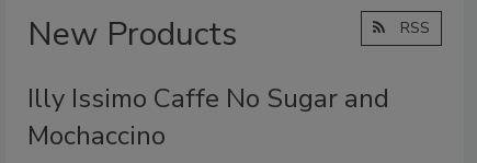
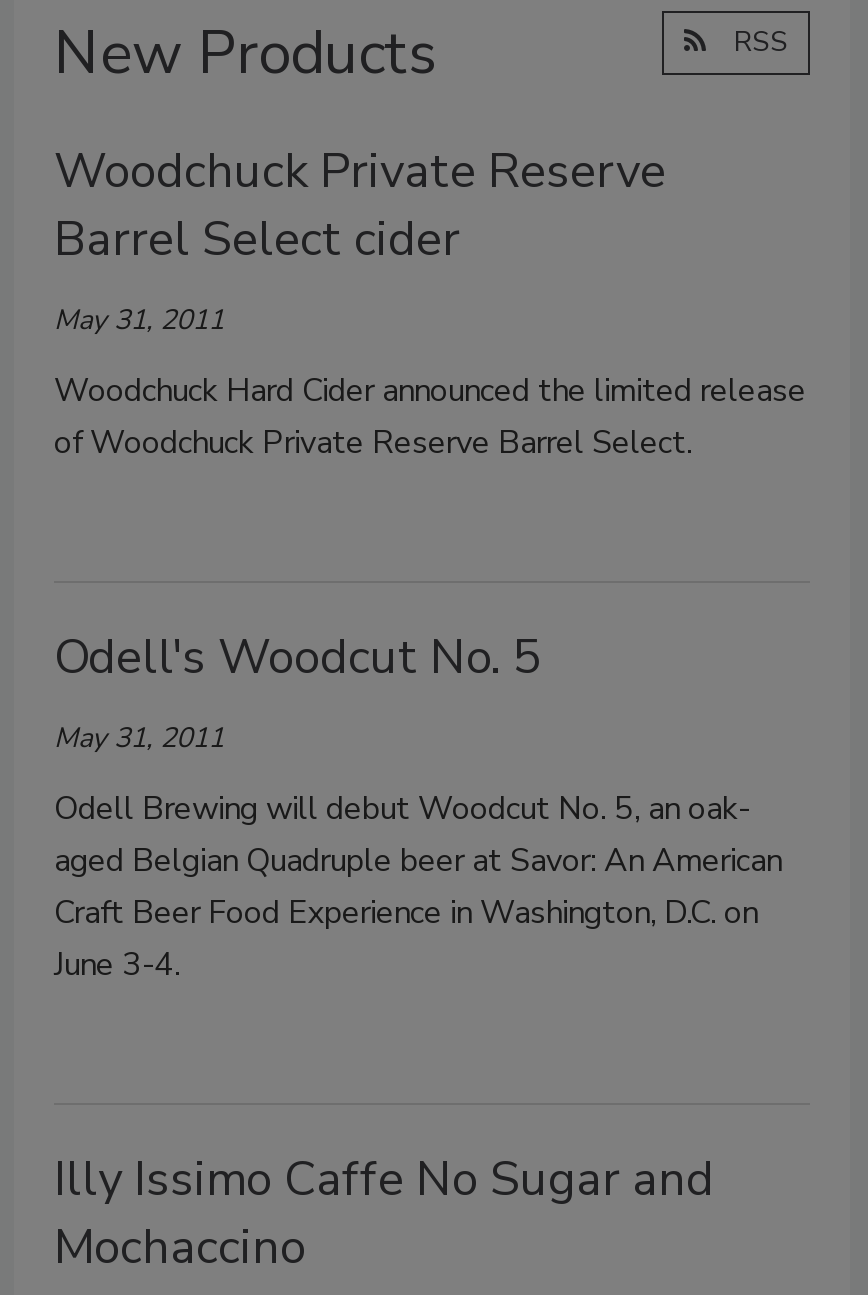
none -> [54,140,806,988] Woodchuck Private Reserve | Barrel Select cider | May 31, 2011 | Woodchuck Hard Cider announced the limited release | of Woodchuck Private Reserve Barrel Select. | Odell's Woodcut No. 5 | May 31, 2011 | Odell Brewing will debut Woodcut No. 5, an oak- | aged Belgian Quadruple beer at Savor: An American | Craft Beer Food Experience in Washington, D.C. on | June 3-4.

